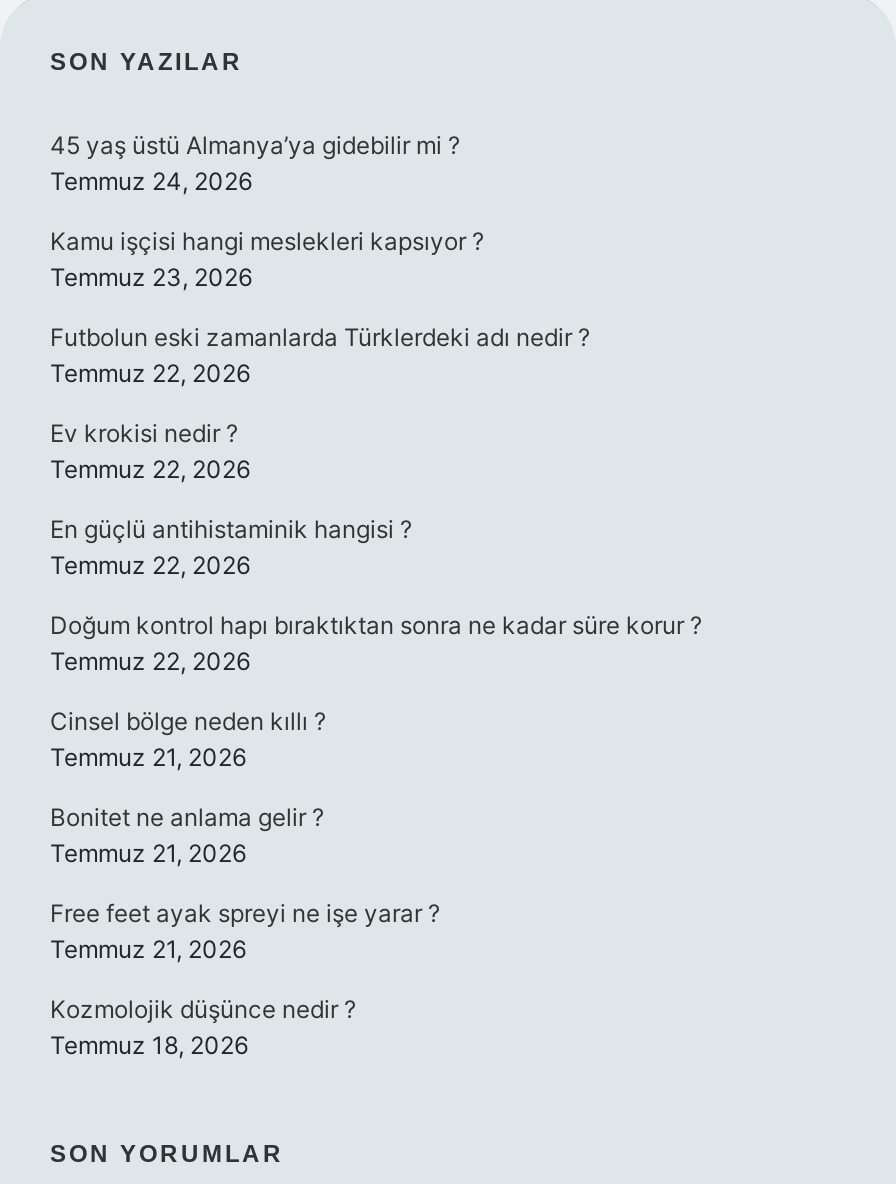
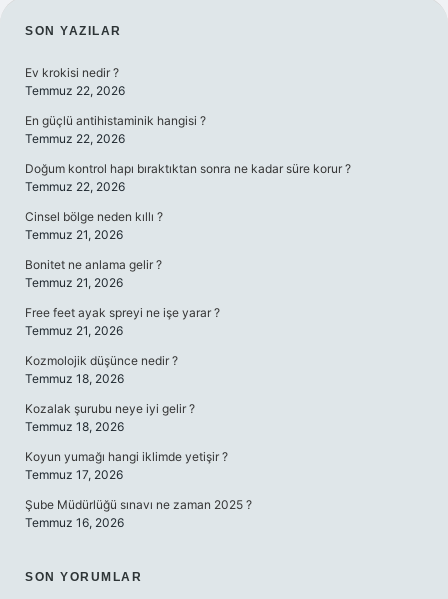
[50,130,590,388] 45 yaş üstü Almanya’ya gidebilir mi ? | Temmuz 24, 2026 | Kamu işçisi hangi meslekleri kapsıyor ? | Temmuz 23, 2026 | Futbolun eski zamanlarda Türklerdeki adı nedir ? | Temmuz 22, 2026 -> none
moved [50,418,702,1060] -> [25,65,351,386]: Ev krokisi nedir ? | Temmuz 22, 2026 | En güçlü antihistaminik hangisi ? | ... | Kozmolojik düşünce nedir ? | Temmuz 18, 2026
none -> [25,401,252,530] Kozalak şurubu neye iyi gelir ? | Temmuz 18, 2026 | Koyun yumağı hangi iklimde yetişir ? | Temmuz 17, 2026 | Şube Müdürlüğü sınavı ne zaman 2025 ? | Temmuz 16, 2026

